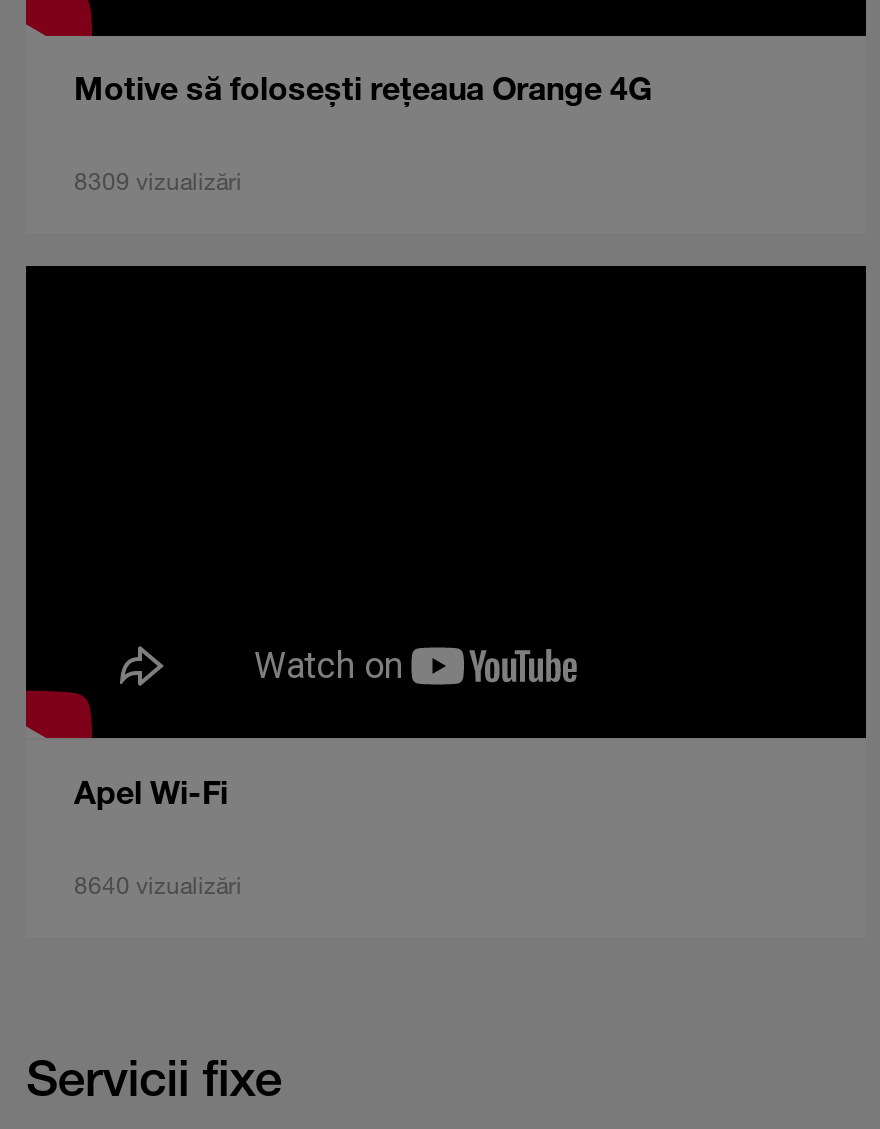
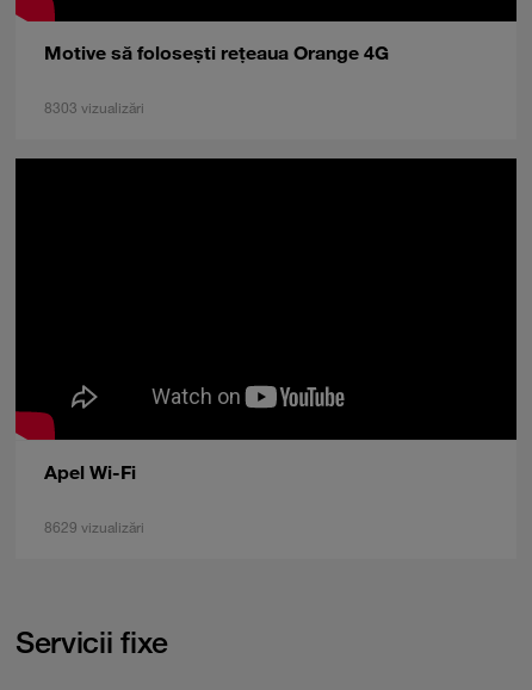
[74,164,242,196] 8309 vizualizări -> [44,98,144,117] 8303 vizualizări
[74,868,242,900] 8640 vizualizări -> [44,517,144,536] 8629 vizualizări

